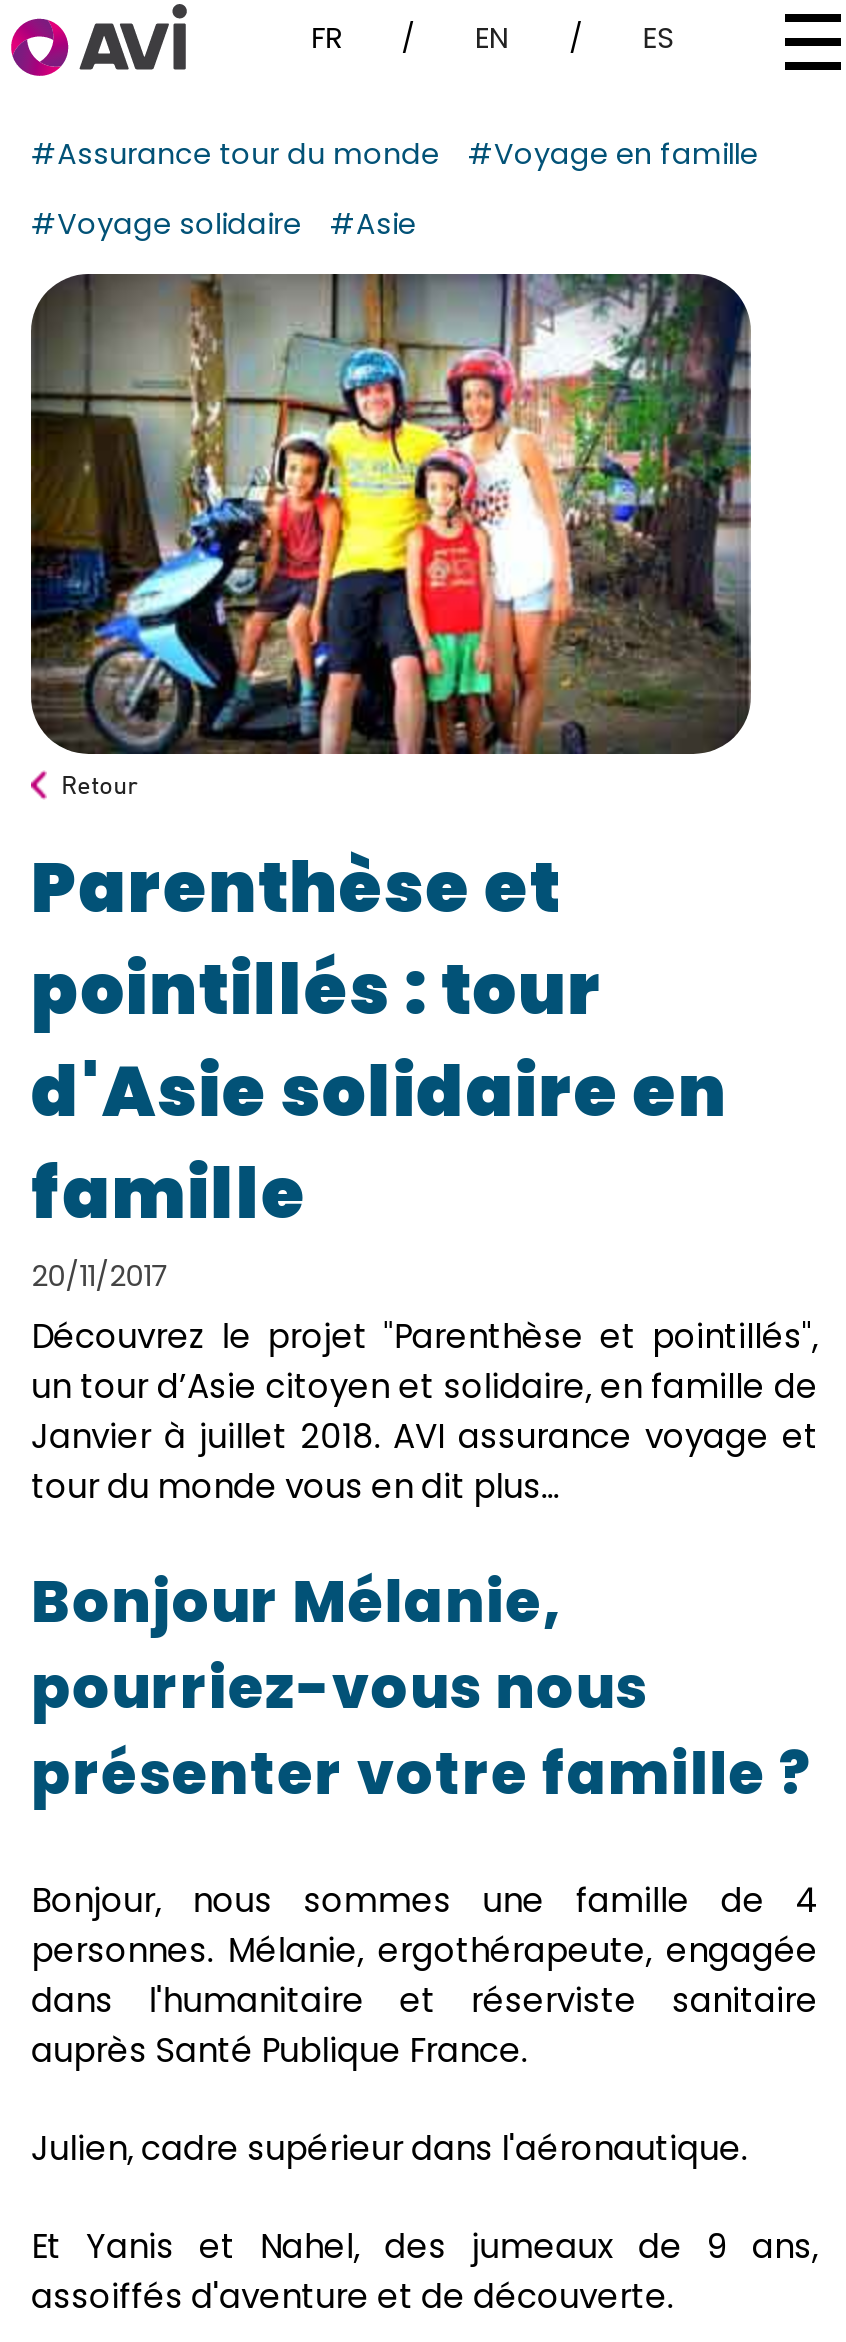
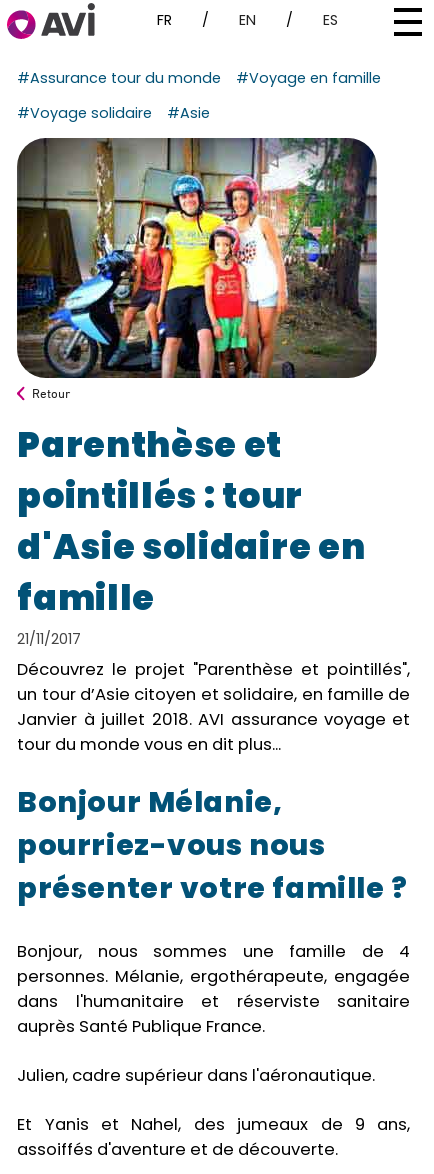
[31,1256,169,1296] 20/11/2017 -> [17,629,81,649] 21/11/2017

